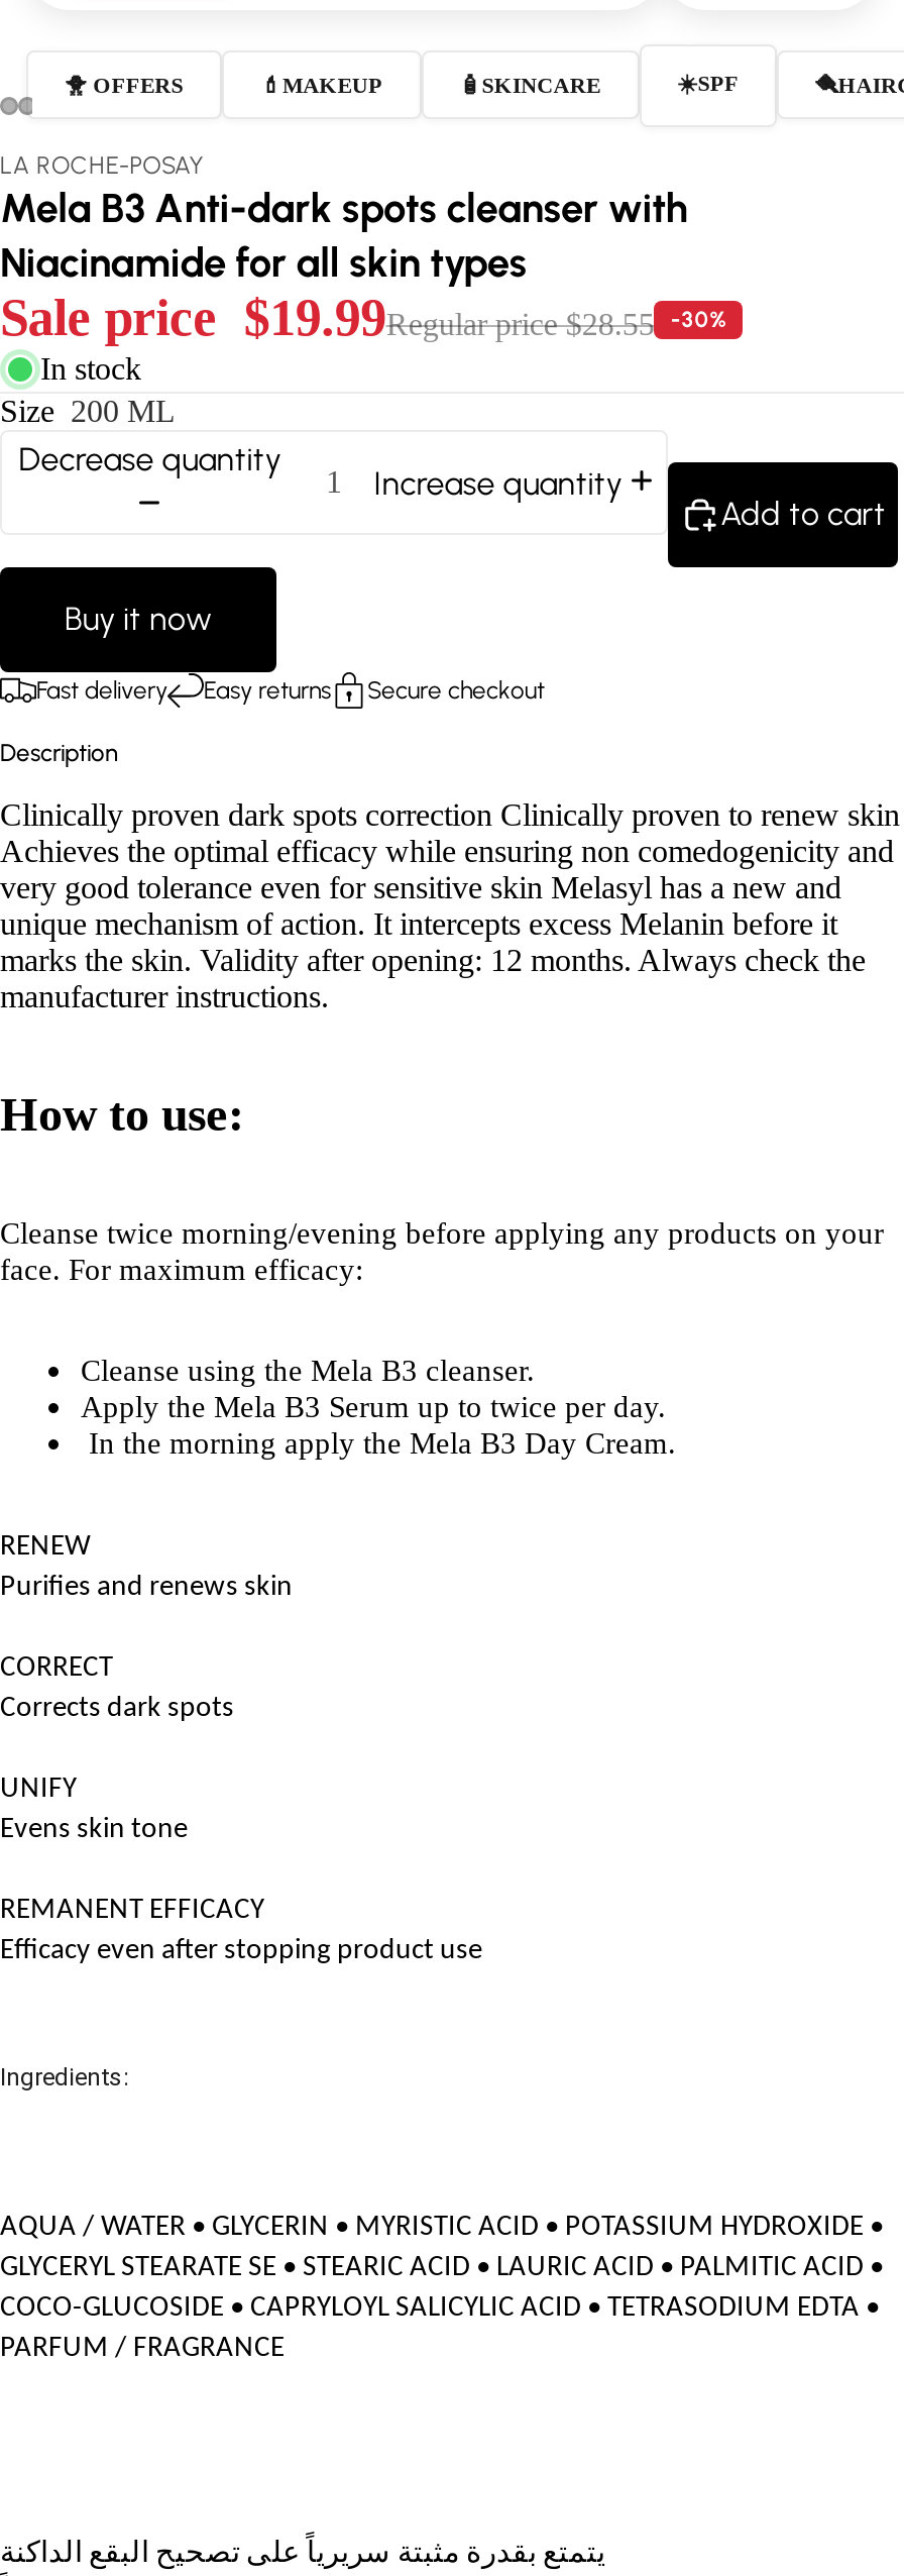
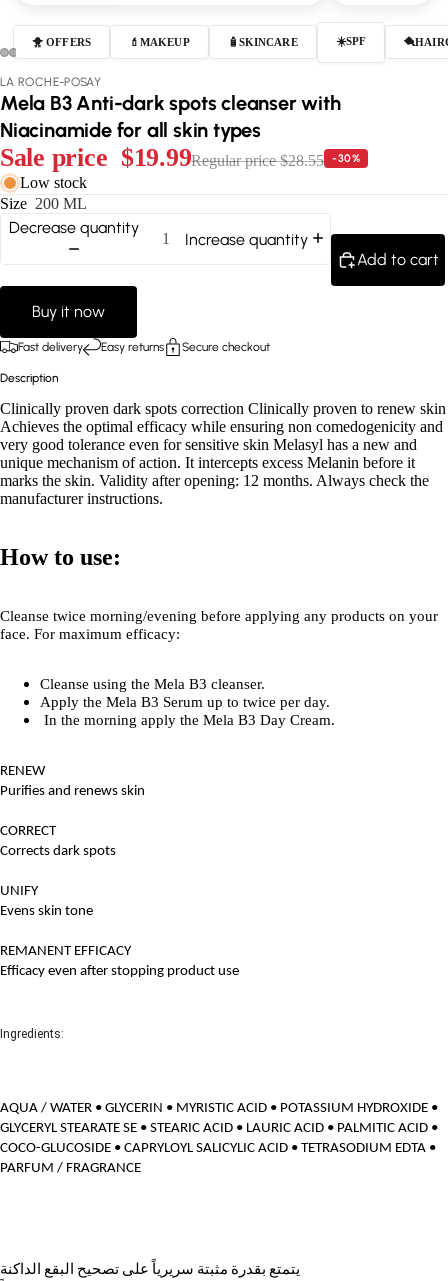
[40,352,141,386] In stock -> [20,174,87,191] Low stock

